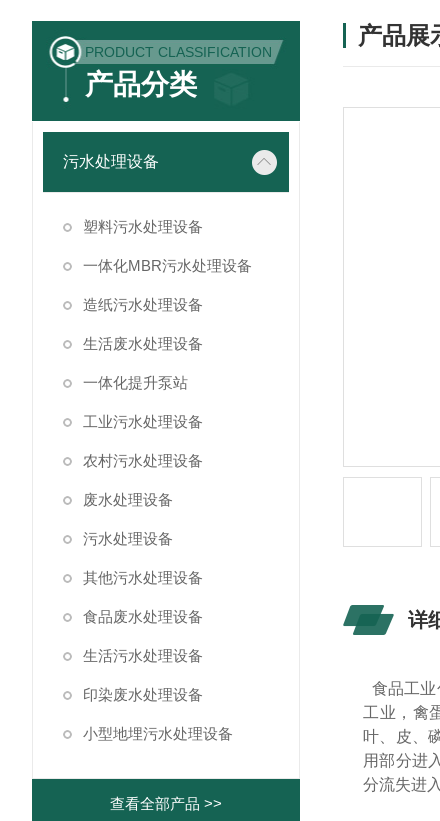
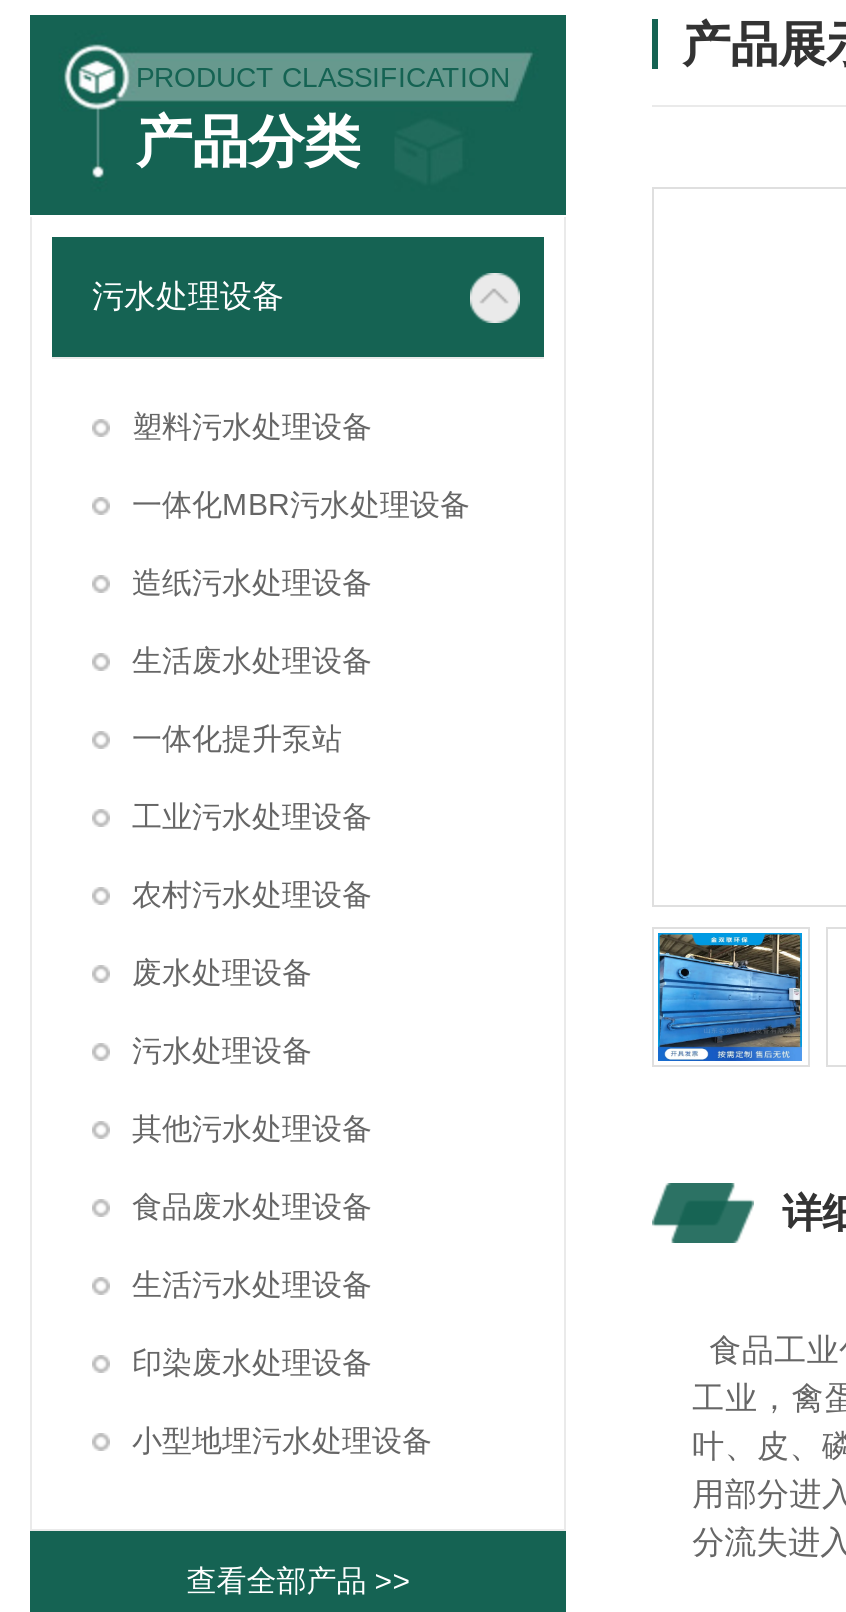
none -> [656,931,804,1063] [image]

